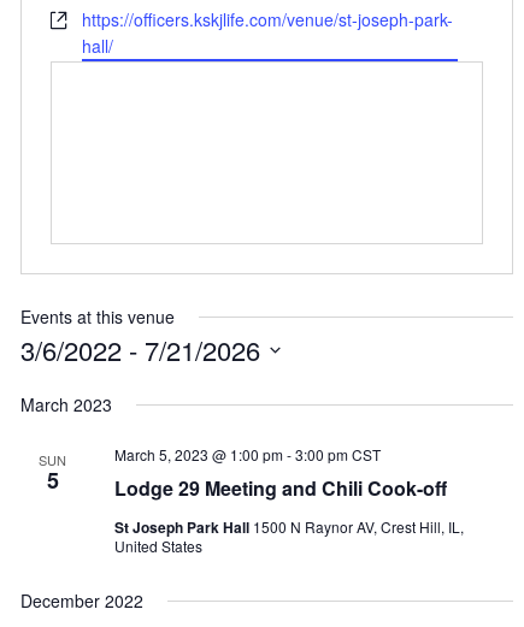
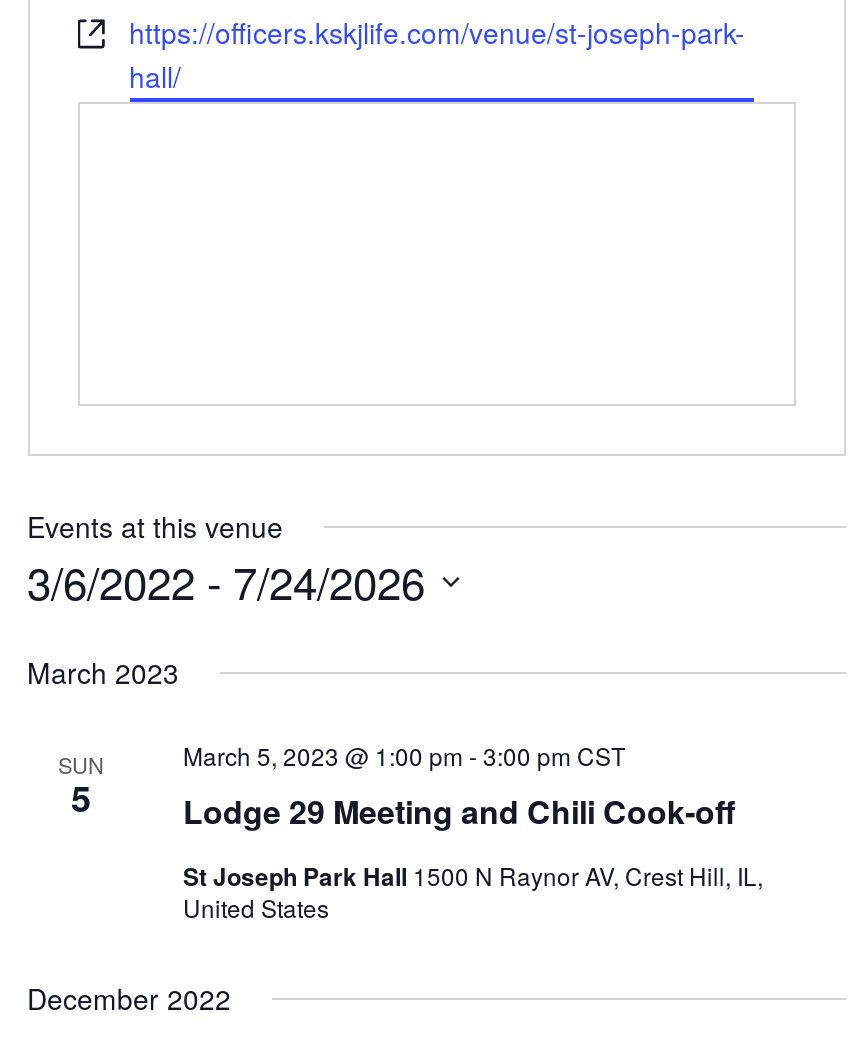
[20,331,260,368] 3/6/2022 - 7/21/2026 -> [27,550,425,612] 3/6/2022 - 7/24/2026

